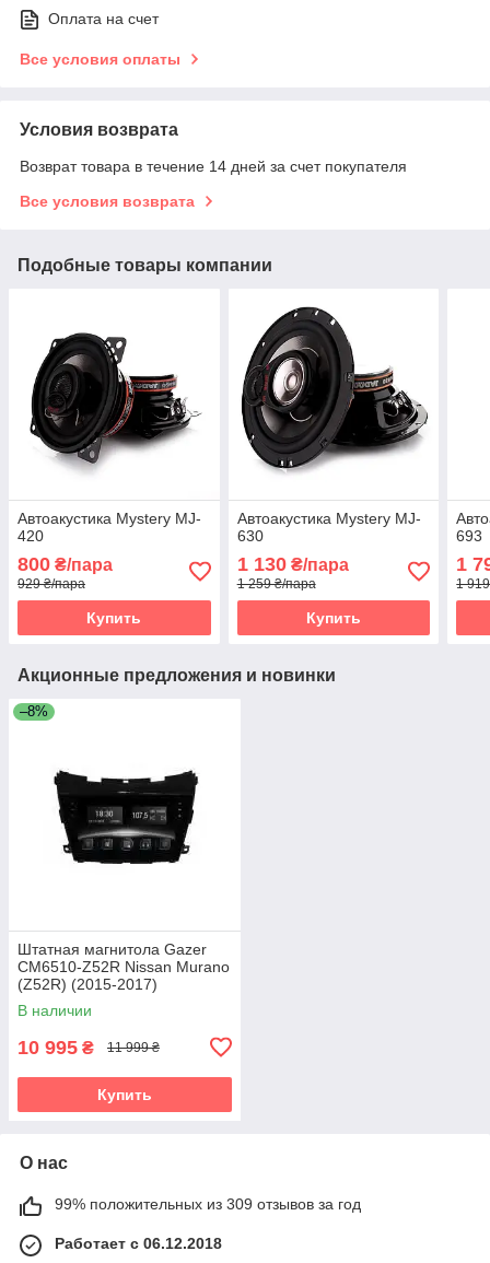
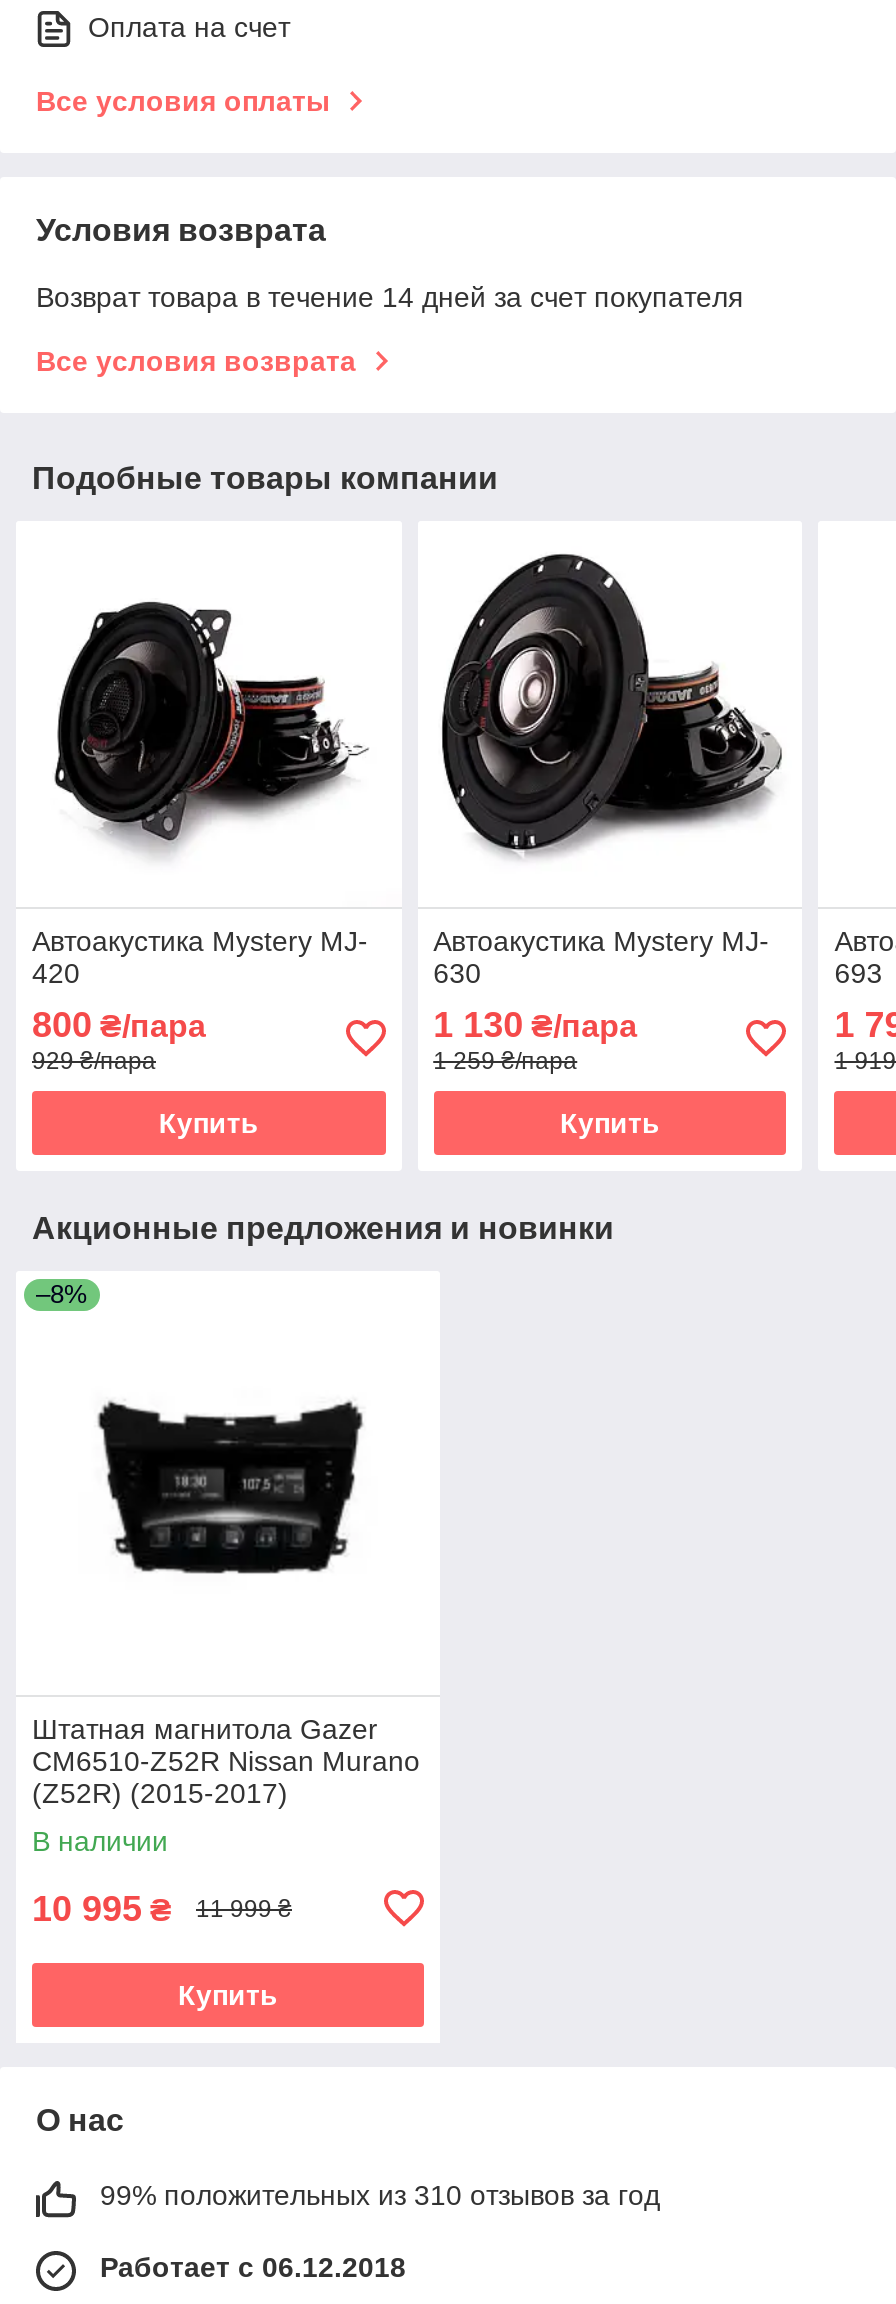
[55,1195,361,1212] 99% положительных из 309 отзывов за год -> [100,2179,660,2211] 99% положительных из 310 отзывов за год

